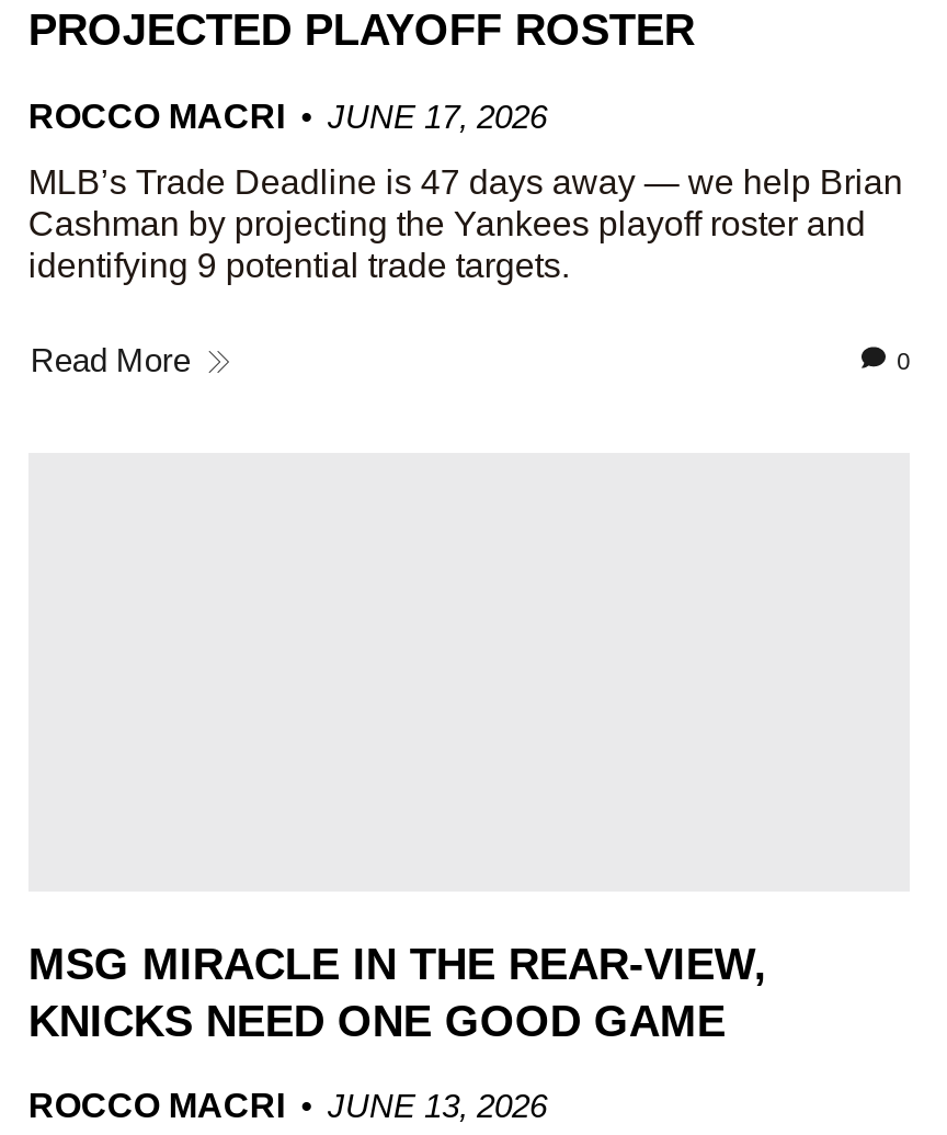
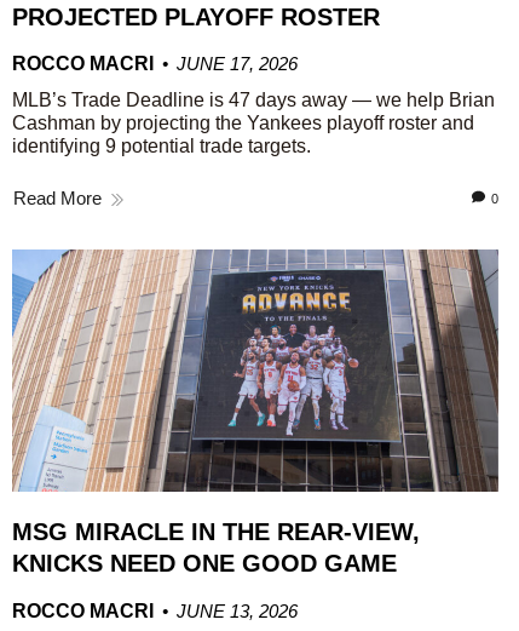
none -> [11,248,500,493] [image]

